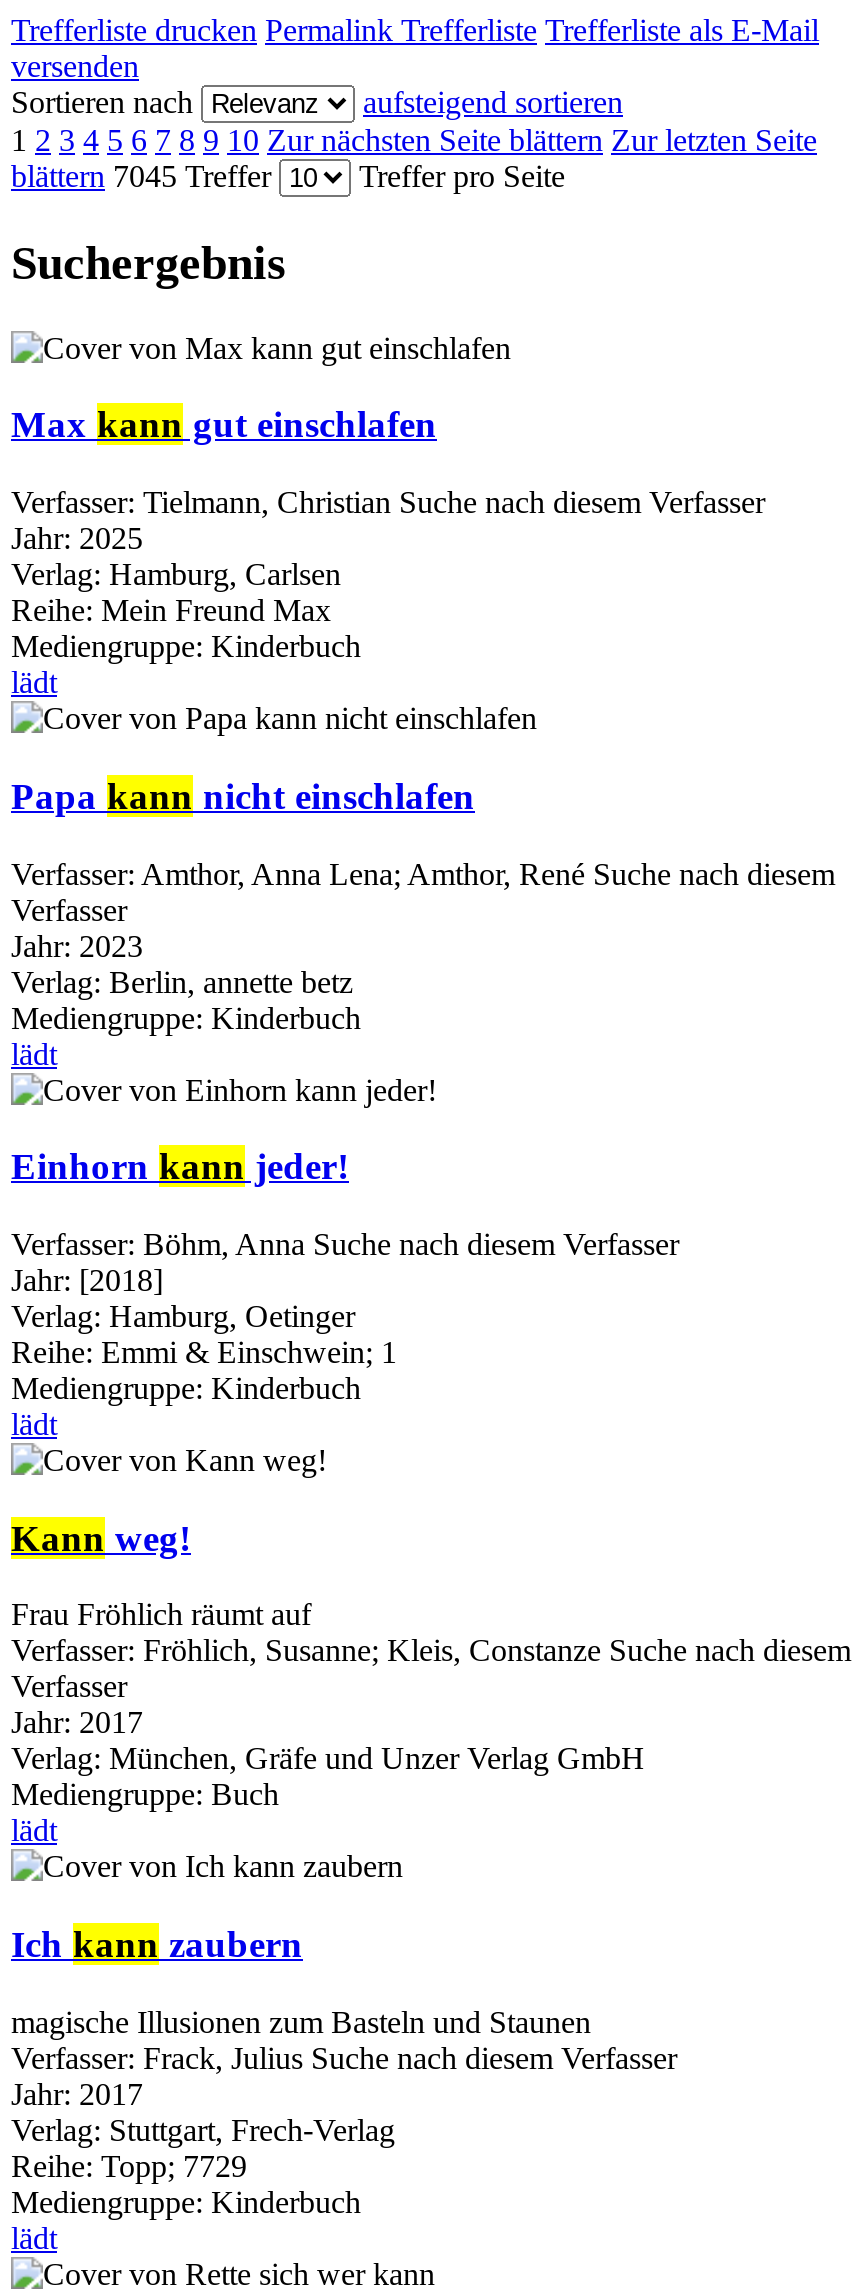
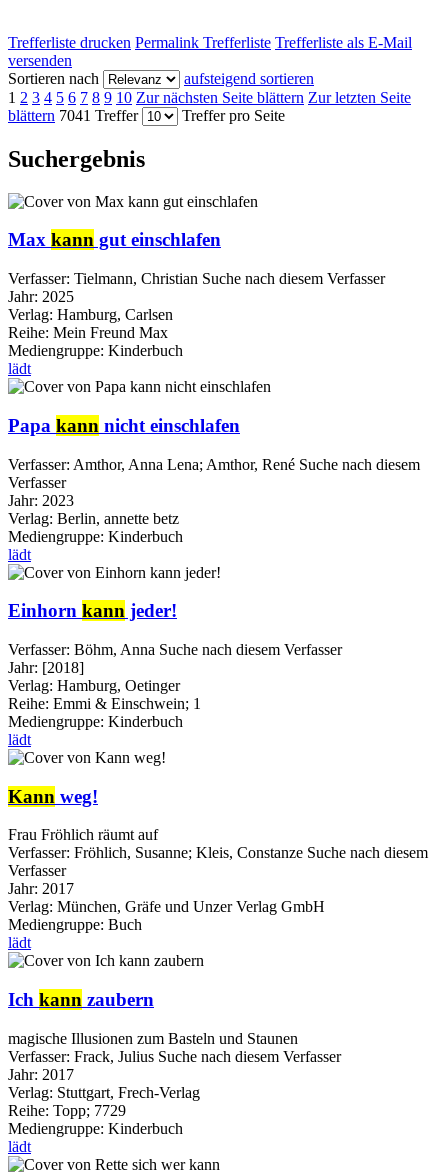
[11,159,271,193] blättern 7045 Treffer -> [8,107,138,124] blättern 7041 Treffer

